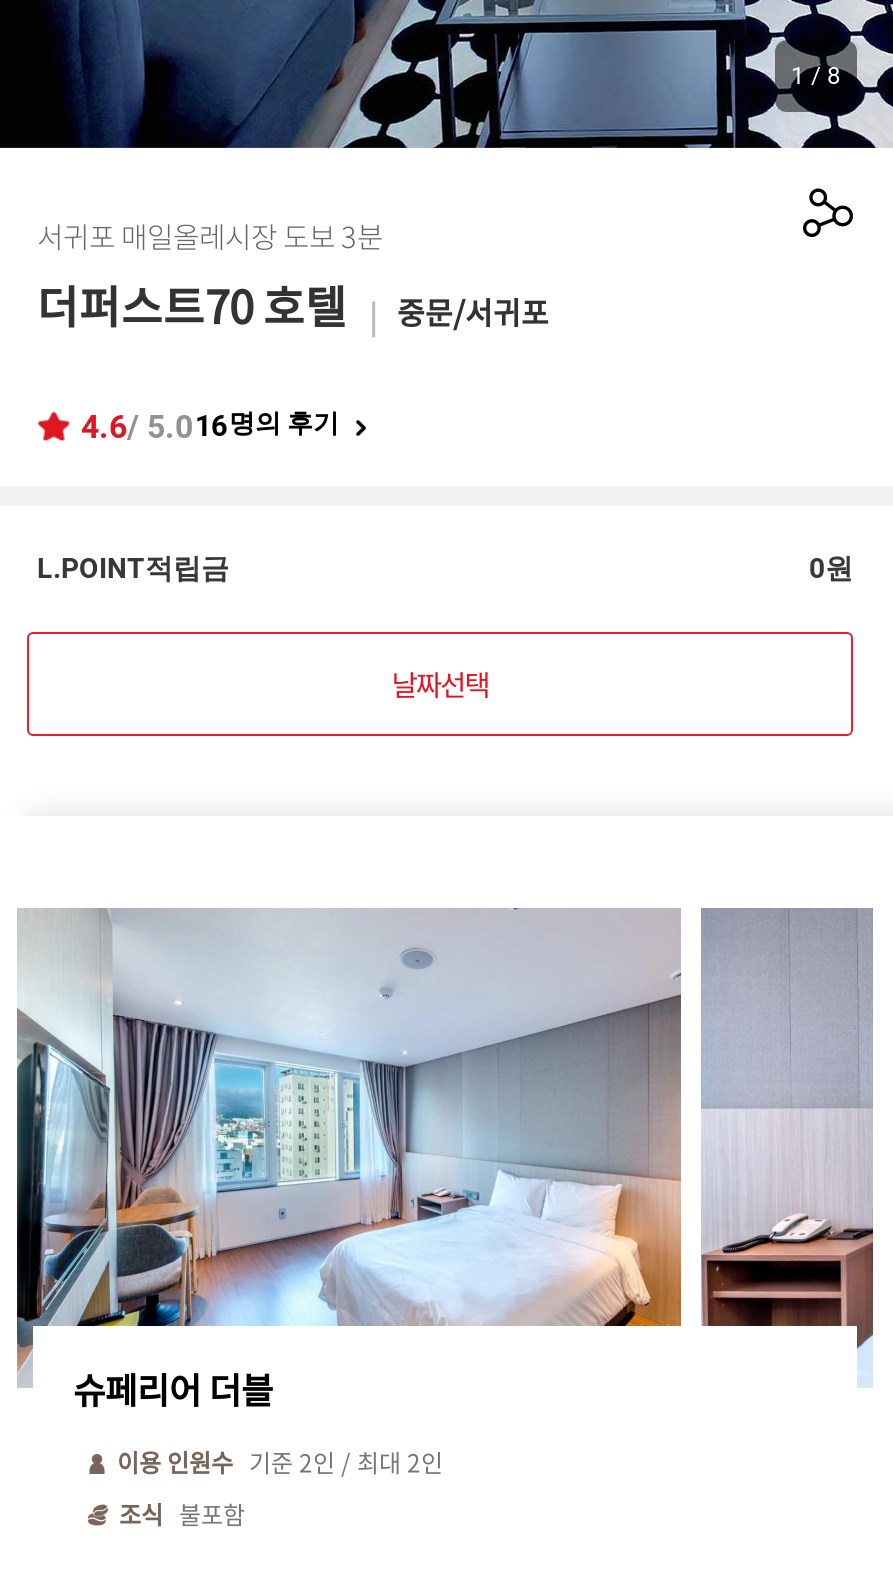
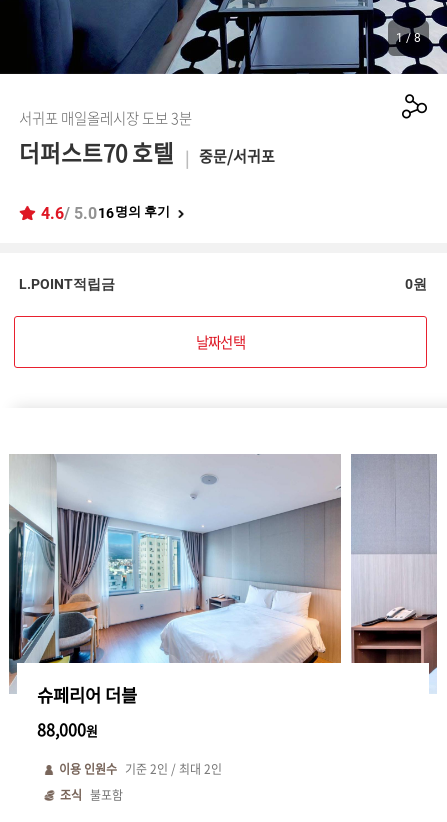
none -> [37,717,98,741] 88,000원

